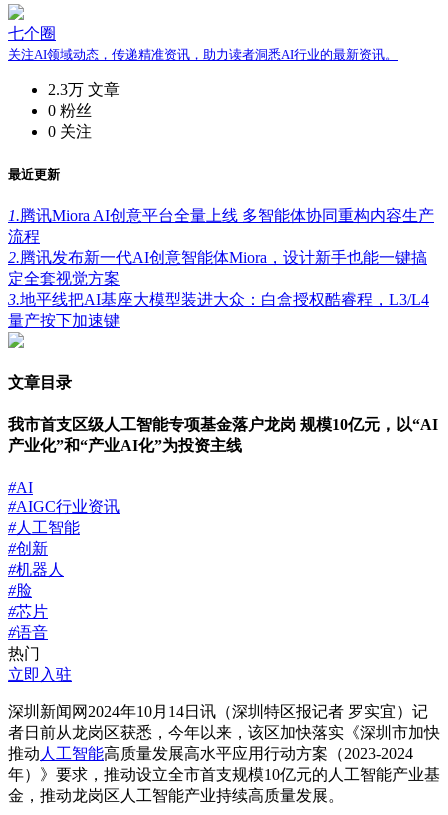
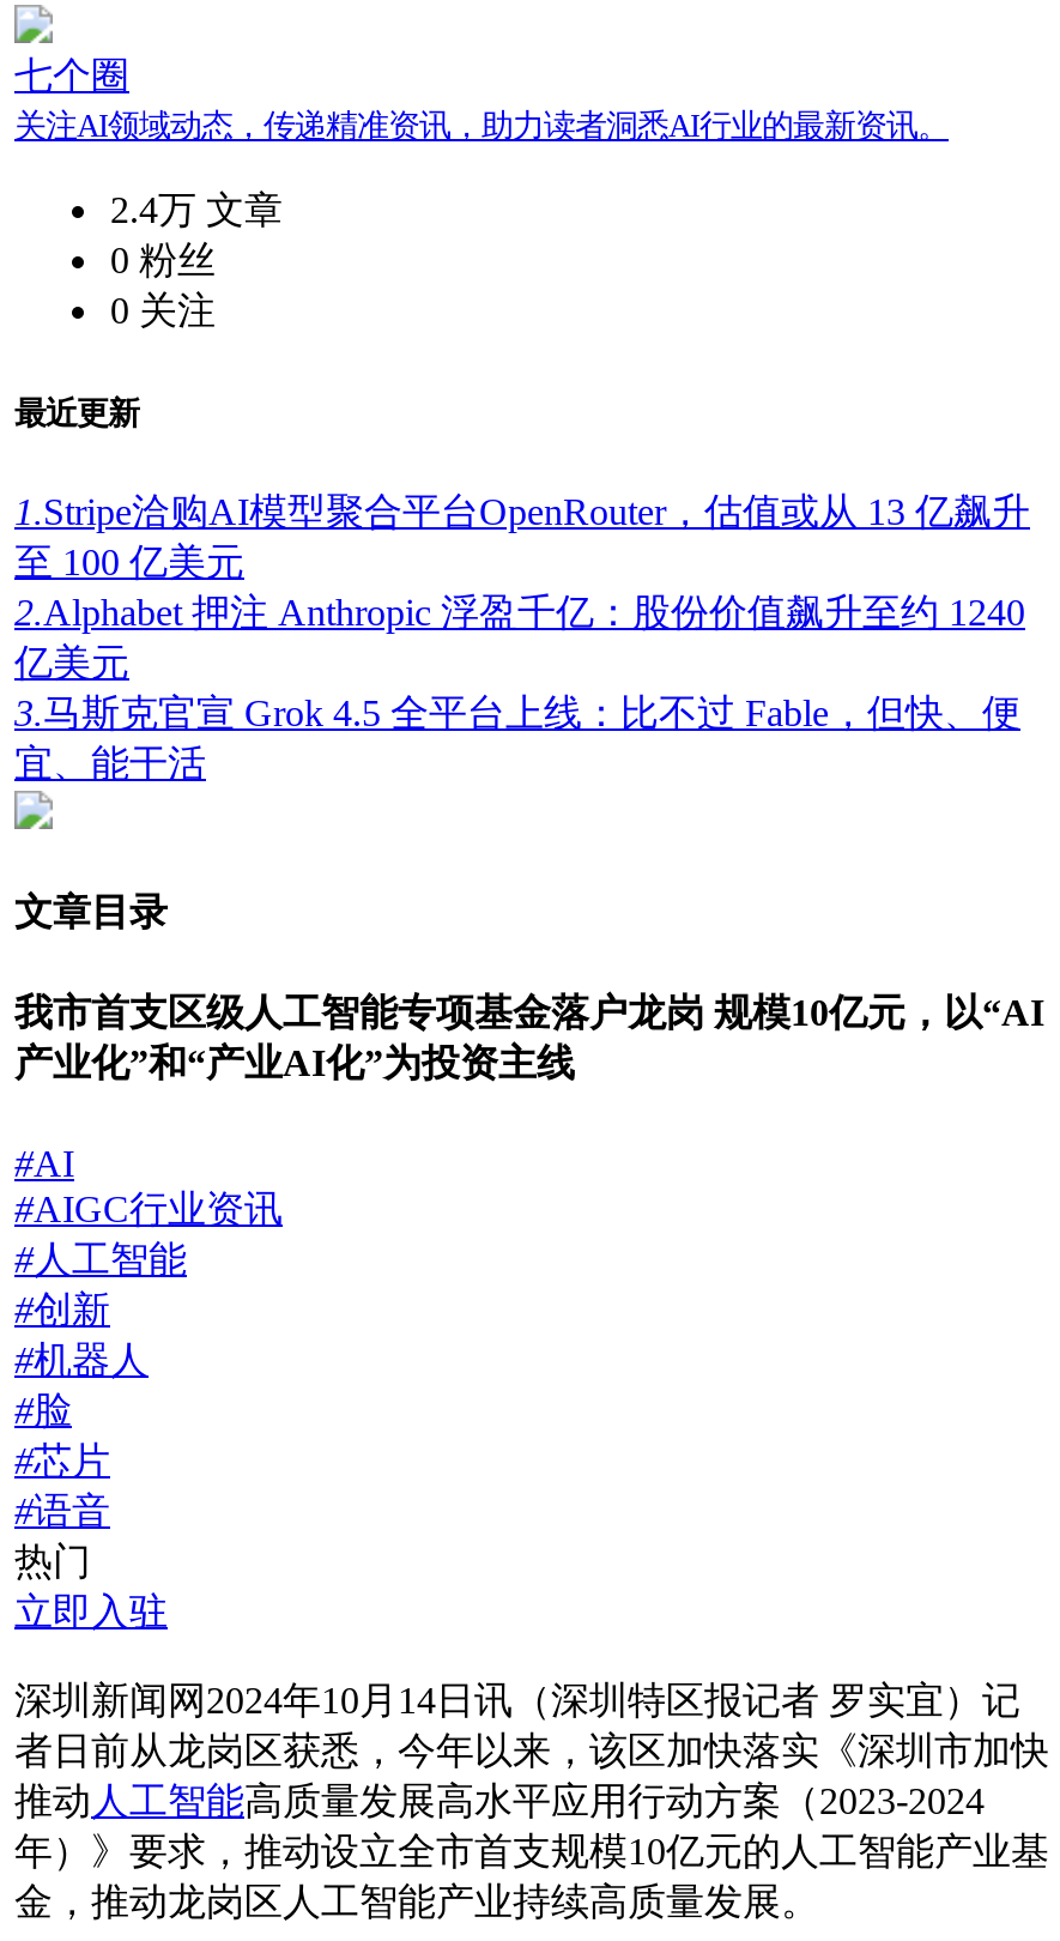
[48,81,120,98] 2.3万 文章 -> [110,191,283,231] 2.4万 文章
[8,207,434,329] 1.腾讯Miora AI创意平台全量上线 多智能体协同重构内容生产 | 流程 | 2.腾讯发布新一代AI创意智能体Miora，设计新手也能一键搞 | 定全套视觉方案 | 3.地平线把AI基座大模型装进大众：白盒授权酷睿程，L3/L4 | 量产按下加速键 -> [14,491,1030,783] 1. Stripe洽购AI模型聚合平台OpenRouter，估值或从 13 亿飙升 | 至 100 亿美元 | 2. Alphabet 押注 Anthropic 浮盈千亿：股份价值飙升至约 1240 | 亿美元 | 3.马斯克官宣 Grok 4.5 全平台上线：比不过 Fable，但快、便 | 宜、能干活

